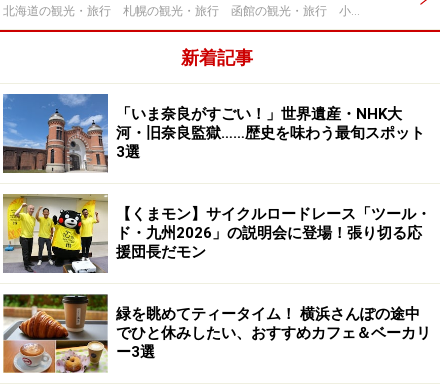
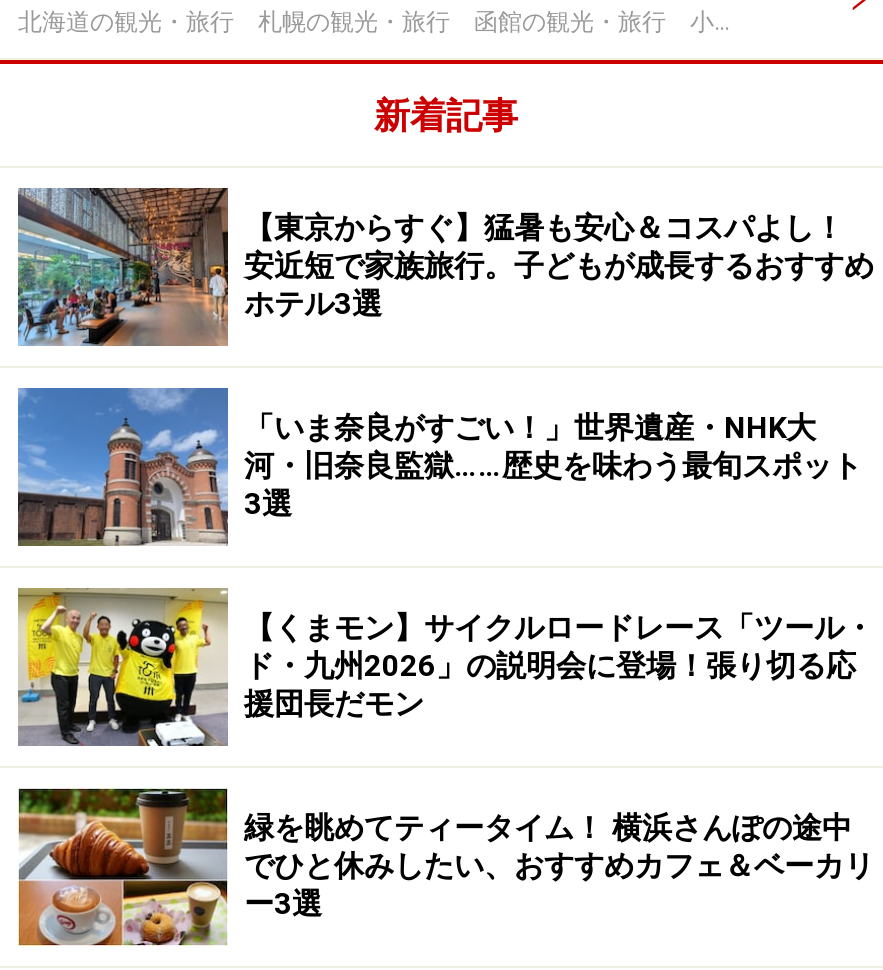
none -> [16,186,874,348] [image] | 【東京からすぐ】猛暑も安心＆コスパよし！ | 安近短で家族旅行。子どもが成長するおすすめ | ホテル3選

